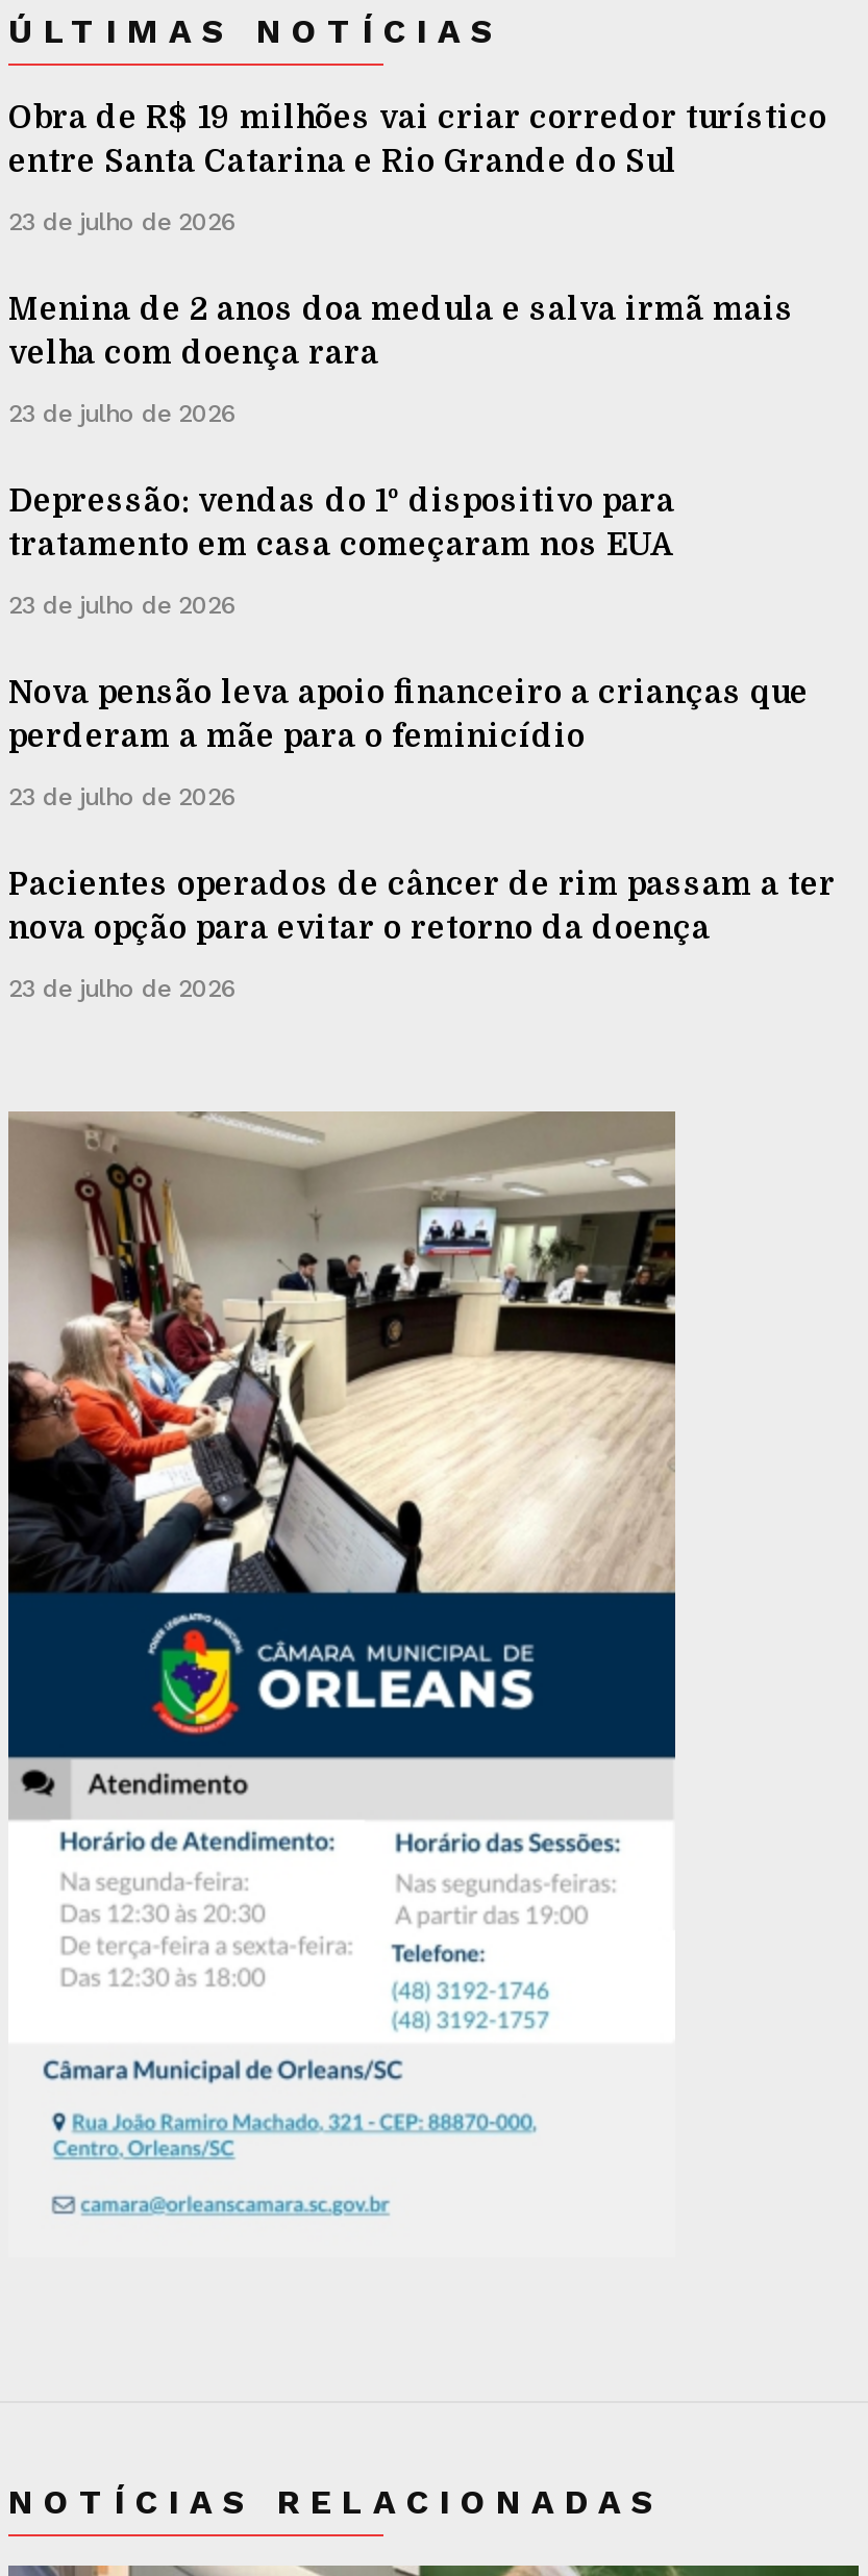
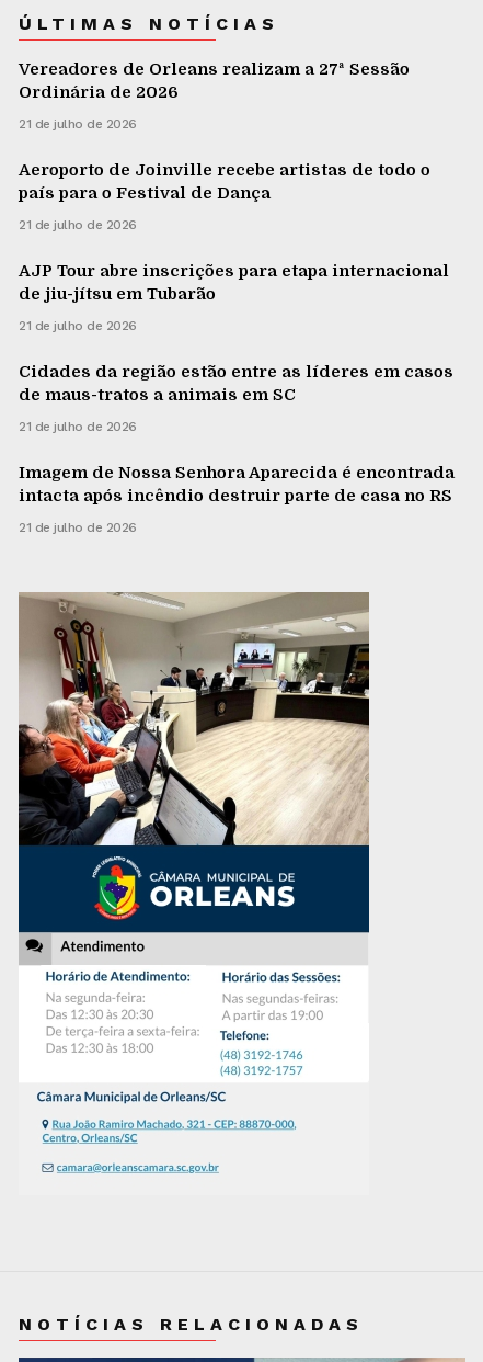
[8,100,827,181] Obra de R$ 19 milhões vai criar corredor turístico | entre Santa Catarina e Rio Grande do Sul -> [19,59,410,102] Vereadores de Orleans realizam a 27ª Sessão | Ordinária de 2026
[8,209,237,238] 23 de julho de 2026 -> [19,116,136,131] 21 de julho de 2026
[8,292,794,373] Menina de 2 anos doa medula e salva irmã mais | velha com doença rara -> [19,160,430,202] Aeroporto de Joinville recebe artistas de todo o | país para o Festival de Dança
[8,400,237,429] 23 de julho de 2026 -> [19,217,136,232] 21 de julho de 2026
[8,484,675,565] Depressão: vendas do 1º dispositivo para | tratamento em casa começaram nos EUA -> [19,261,449,303] AJP Tour abre inscrições para etapa internacional | de jiu-jítsu em Tubarão
[8,592,237,621] 23 de julho de 2026 -> [19,318,136,333] 21 de julho de 2026
[8,675,809,756] Nova pensão leva apoio financeiro a crianças que | perderam a mãe para o feminicídio -> [19,361,453,404] Cidades da região estão entre as líderes em casos | de maus-tratos a animais em SC
[8,784,237,813] 23 de julho de 2026 -> [19,418,136,434] 21 de julho de 2026
[8,867,836,948] Pacientes operados de câncer de rim passam a ter | nova opção para evitar o retorno da doença -> [19,462,455,505] Imagem de Nossa Senhora Aparecida é encontrada | intacta após incêndio destruir parte de casa no RS
[8,975,237,1004] 23 de julho de 2026 -> [19,519,136,535] 21 de julho de 2026

